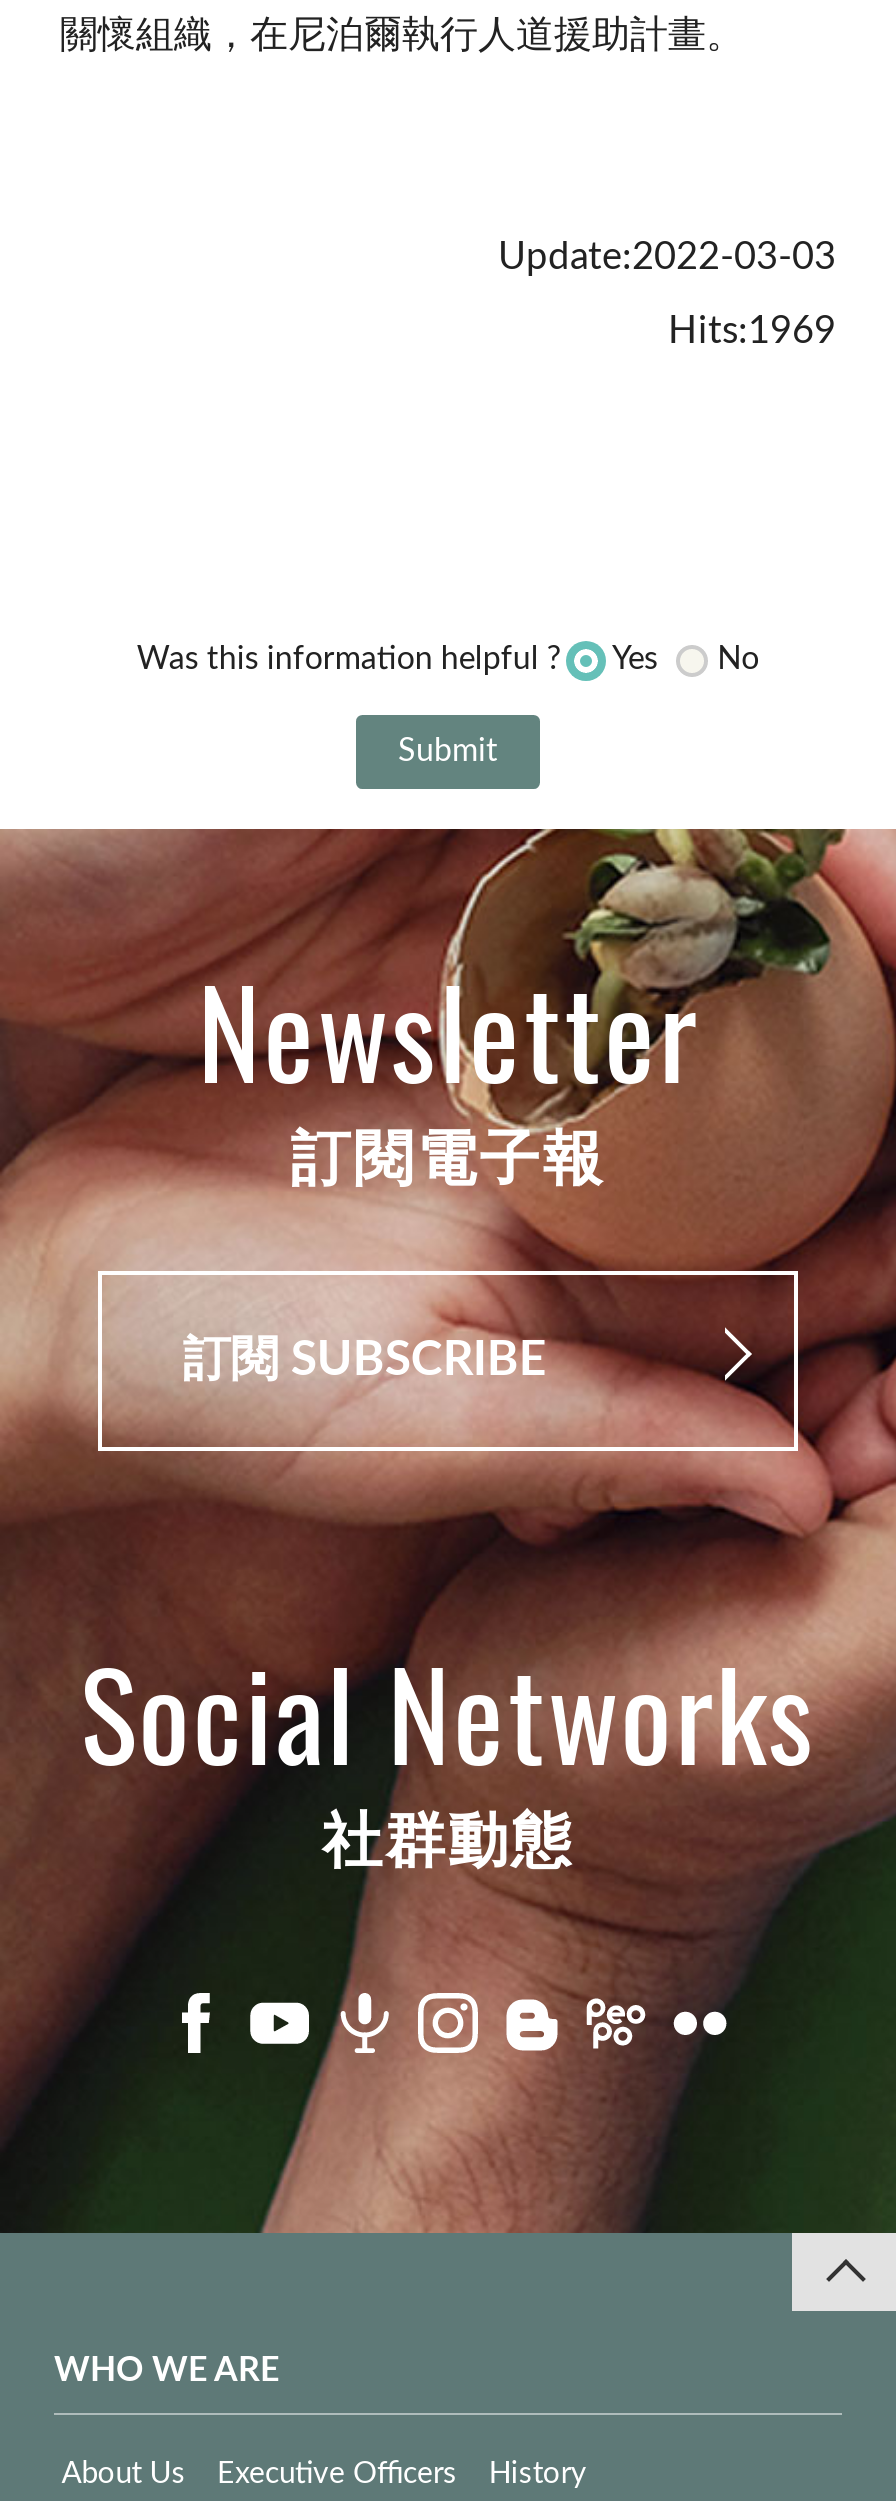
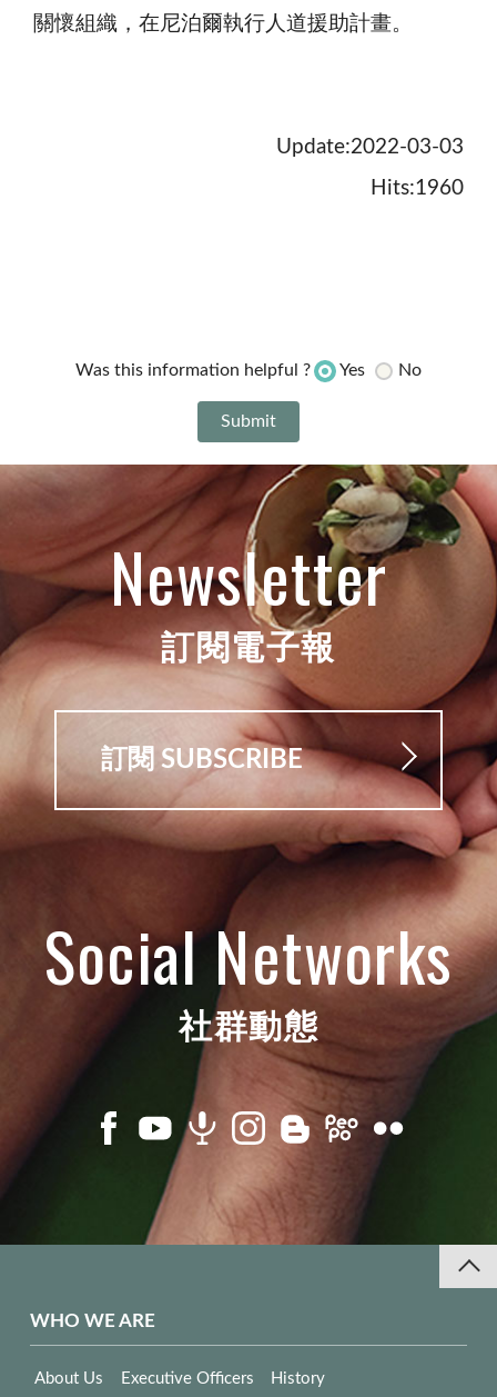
[668,313,836,351] Hits:1969 -> [371,178,464,199] Hits:1960

